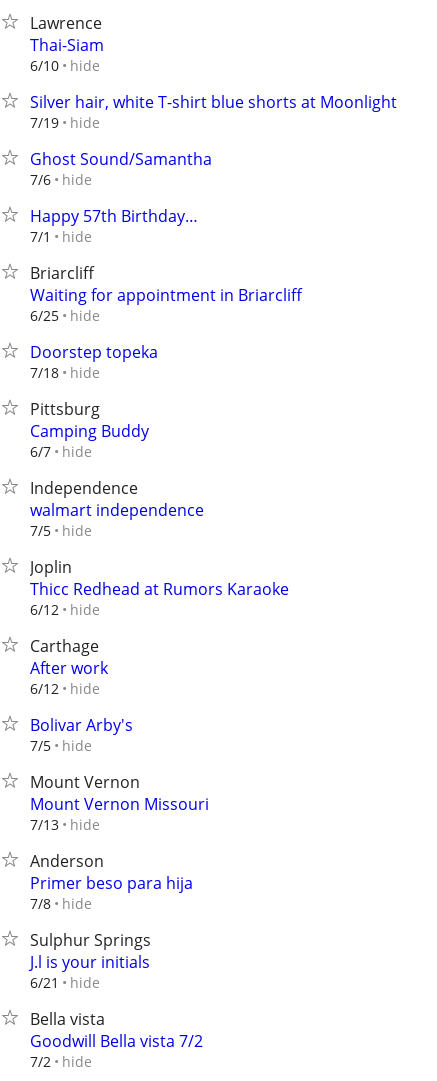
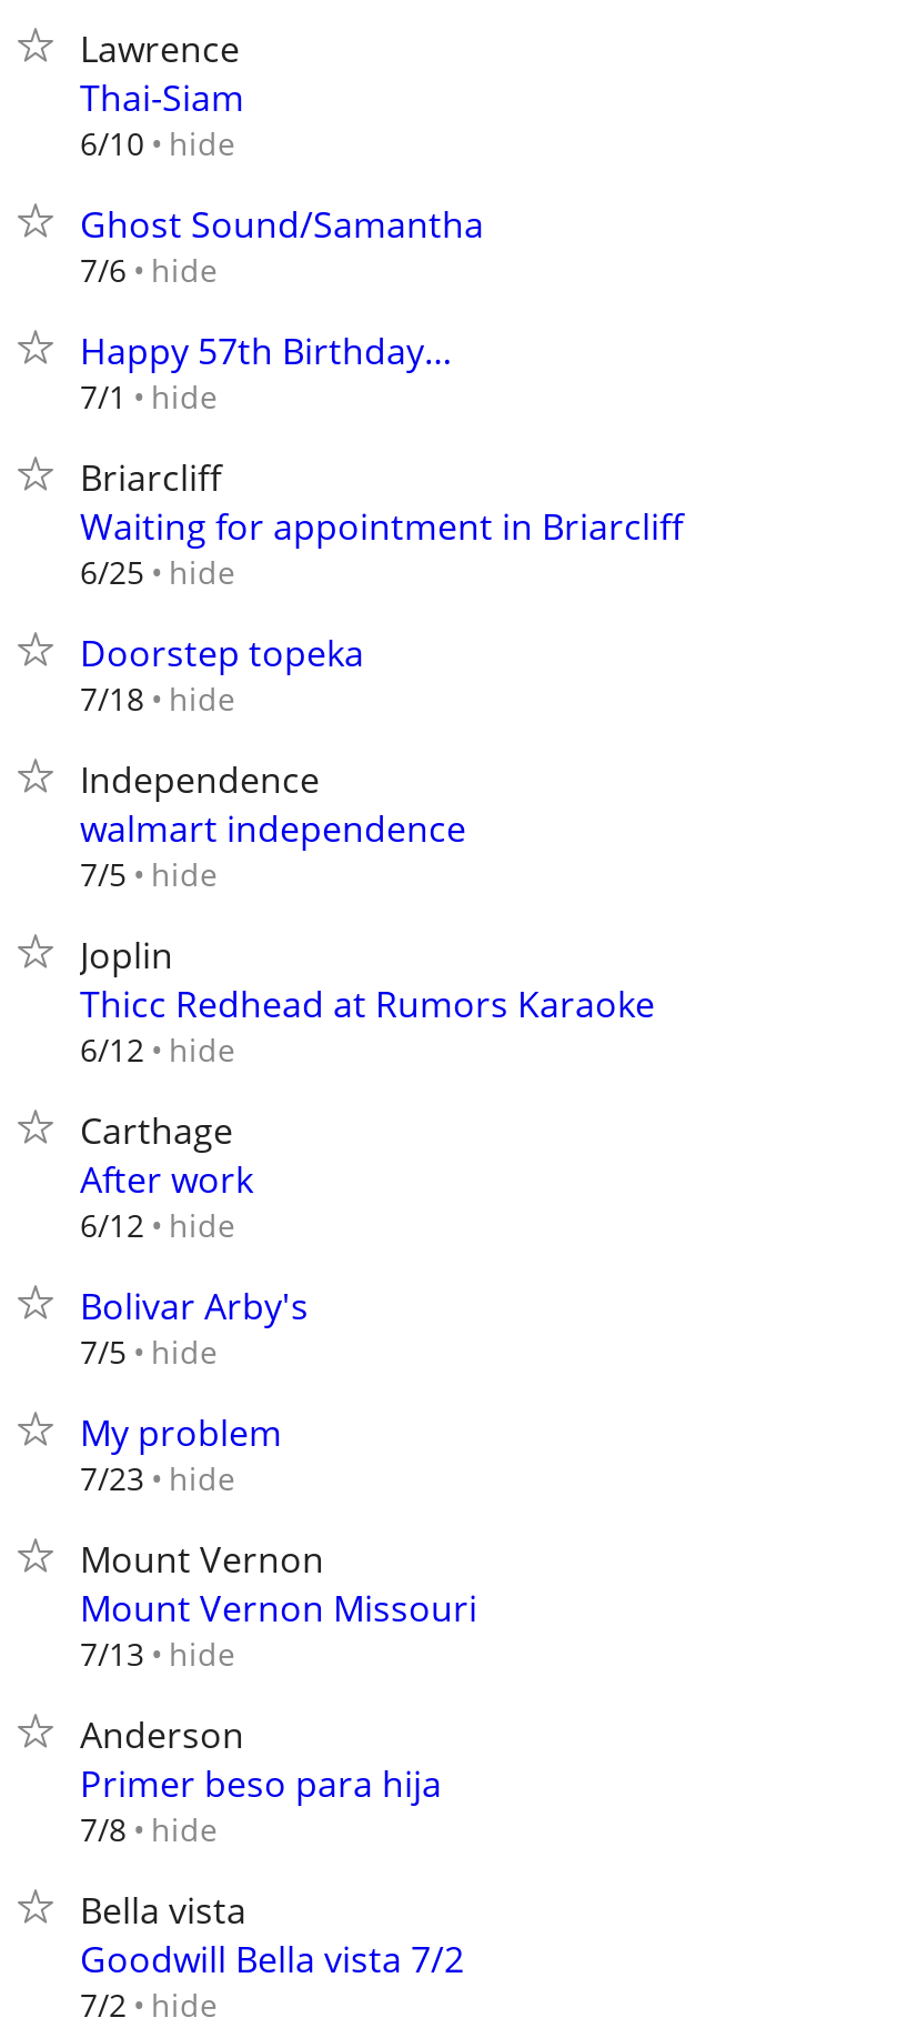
[30,91,397,132] Silver hair, white T-shirt blue shorts at Moonlight | 7/19 hide -> none
[30,398,149,461] Pittsburg | Camping Buddy | 6/7 hide -> none
none -> [80,1408,282,1499] My problem | 7/23 hide
[30,929,151,992] Sulphur Springs | J.l is your initials | 6/21 hide -> none

